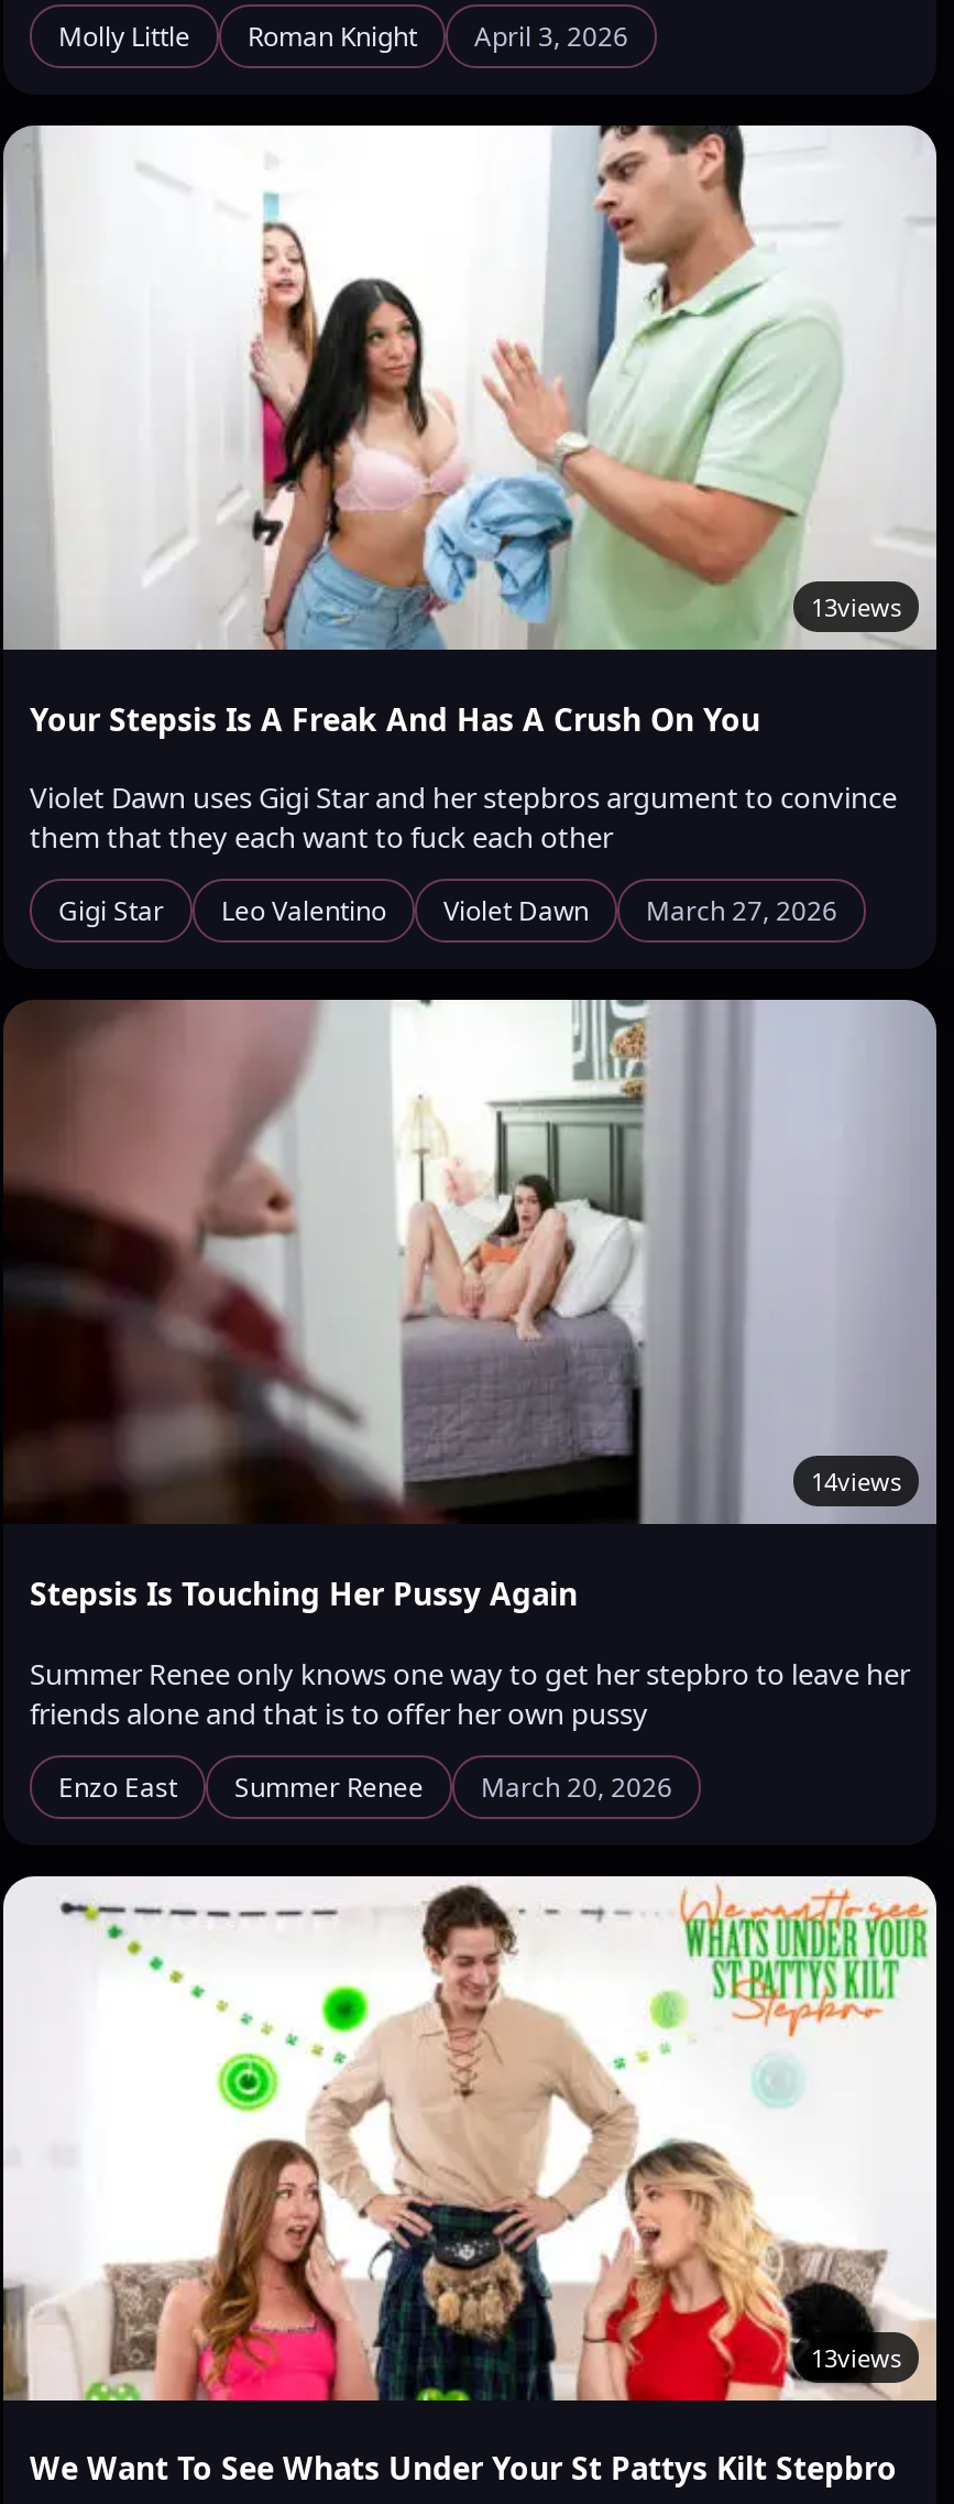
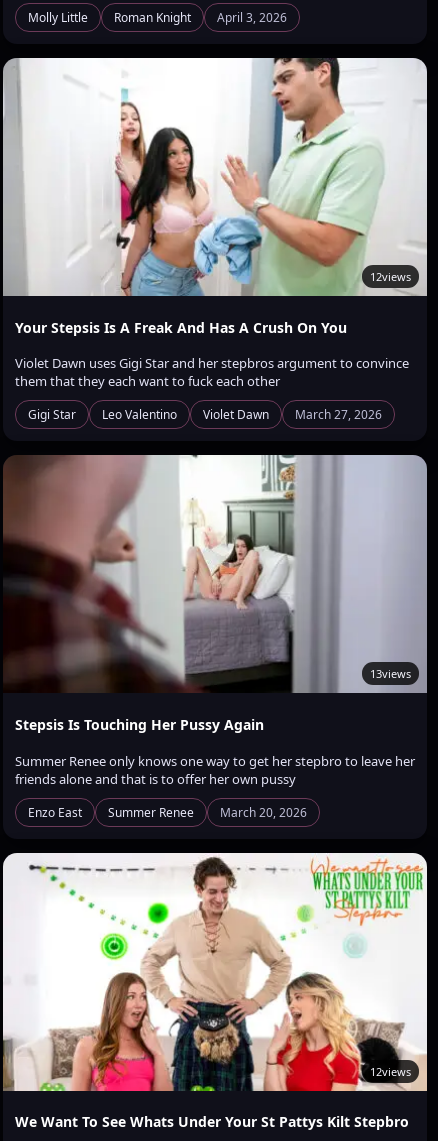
[811,590,901,623] 13views -> [370,269,411,284] 12views
[811,1465,901,1498] 14views -> [370,666,411,681] 13views
[811,2341,901,2374] 13views -> [370,1064,411,1079] 12views

